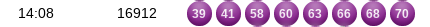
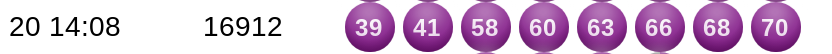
[18,5,54,21] 14:08 -> [9,10,121,42] 20 14:08

